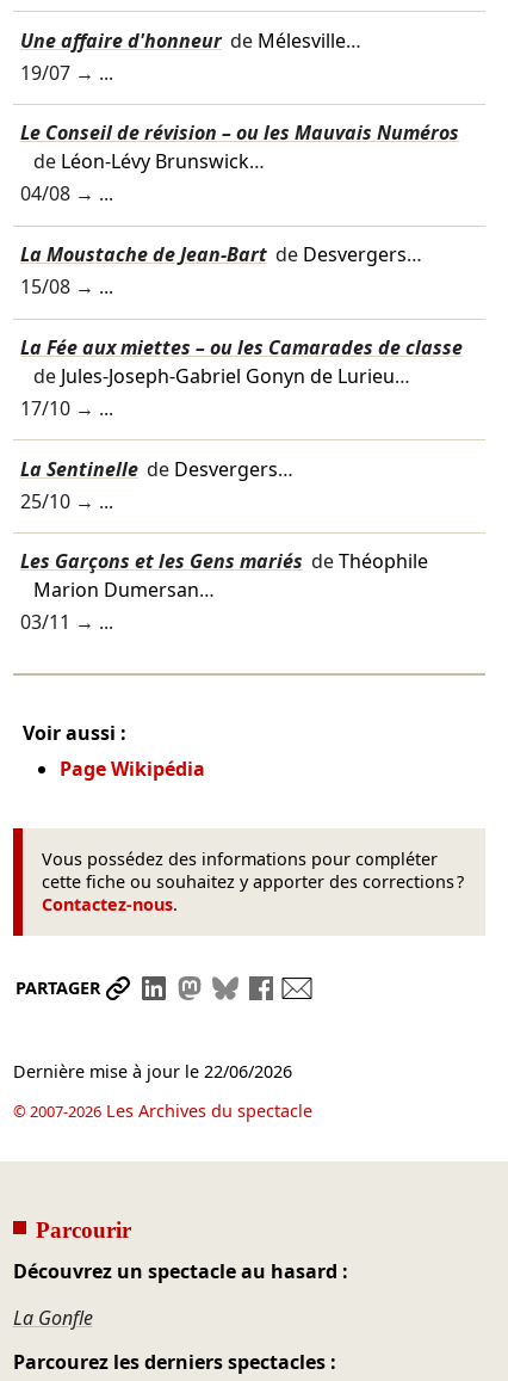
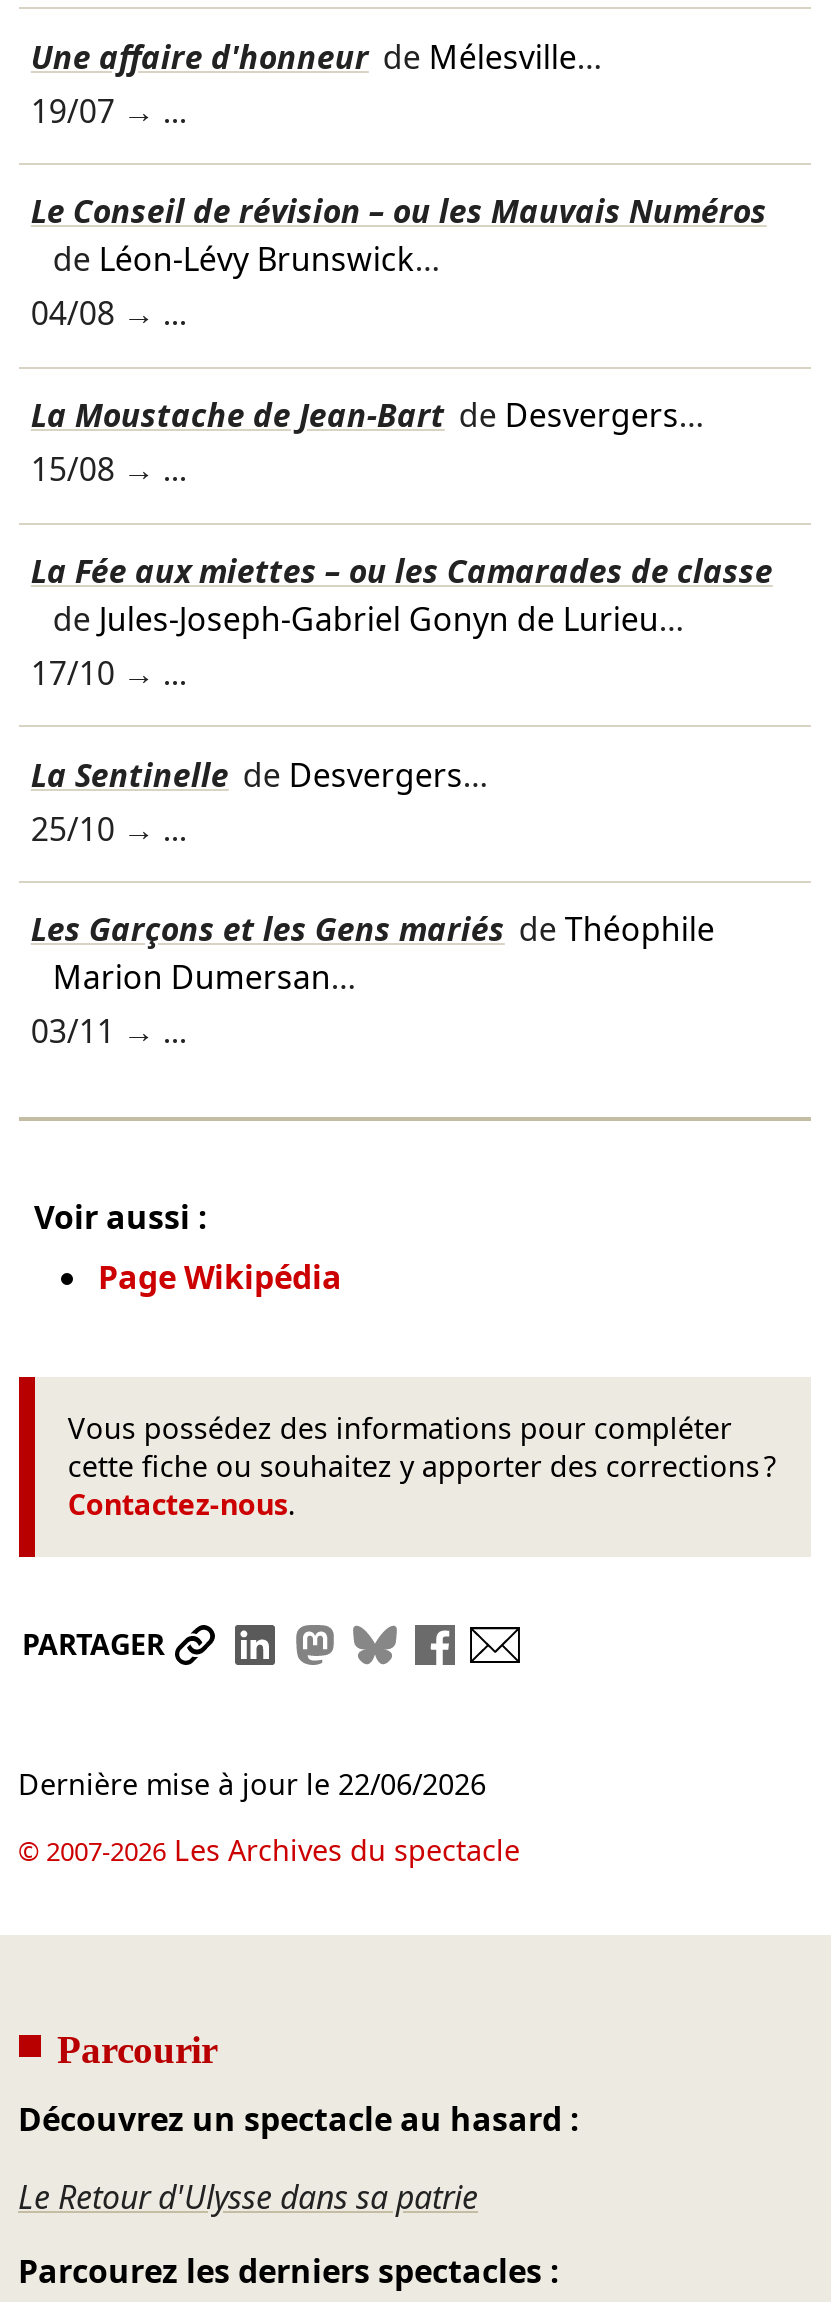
[13,1305,92,1331] La Gonfle -> [18,2175,478,2219] Le Retour d'Ulysse dans sa patrie

